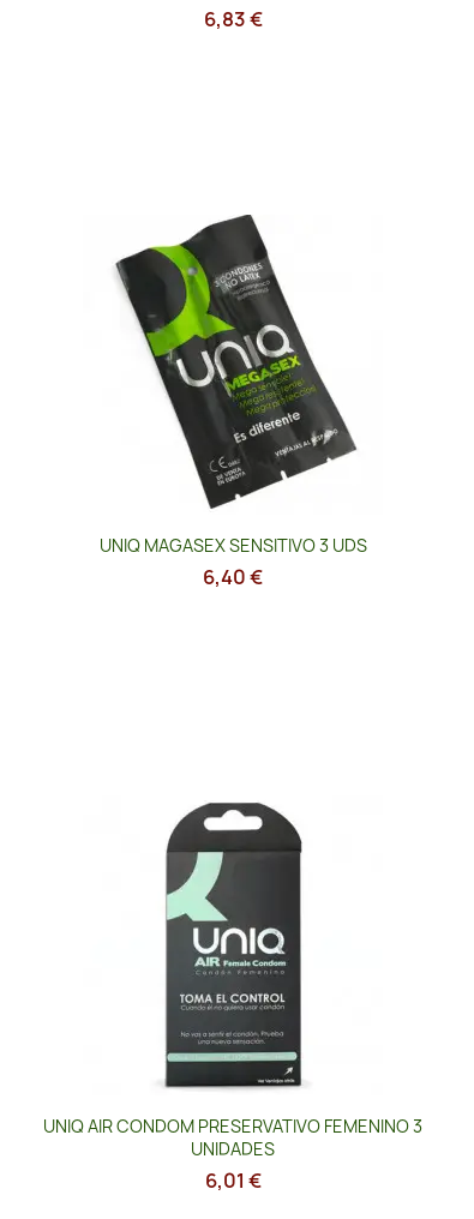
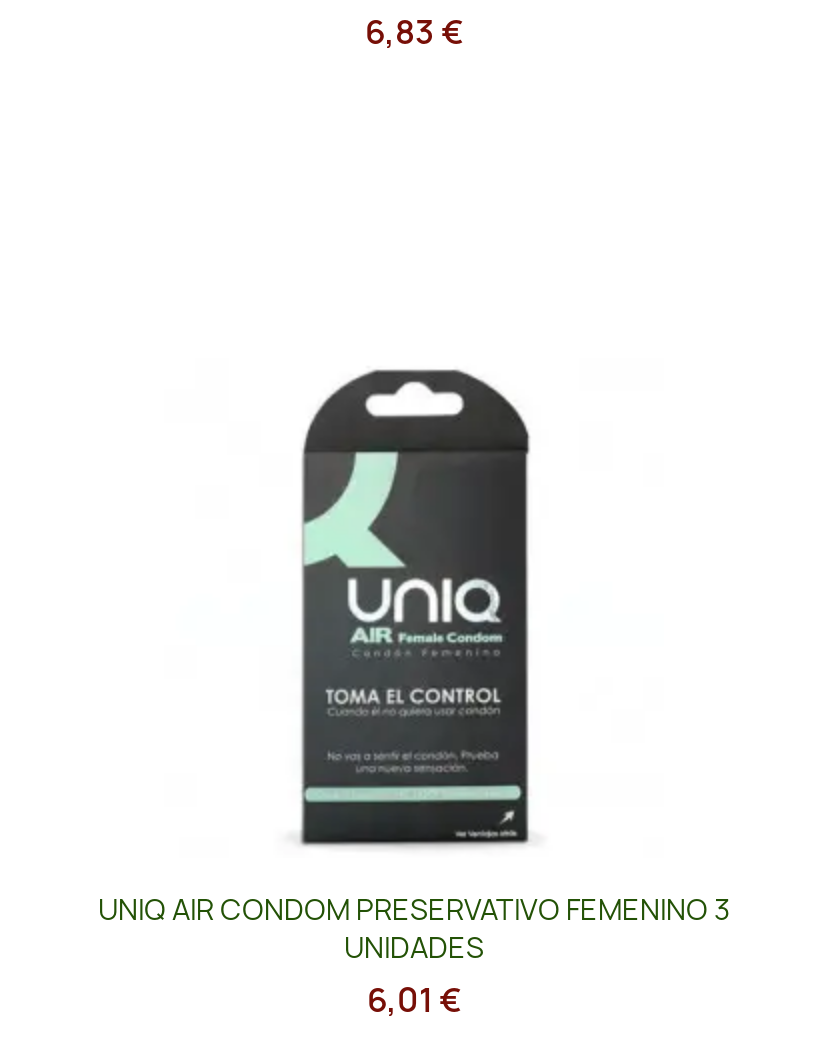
[99,214,367,591] [image] | UNIQ MAGASEX SENSITIVO 3 UDS | 6,40 € -> none

